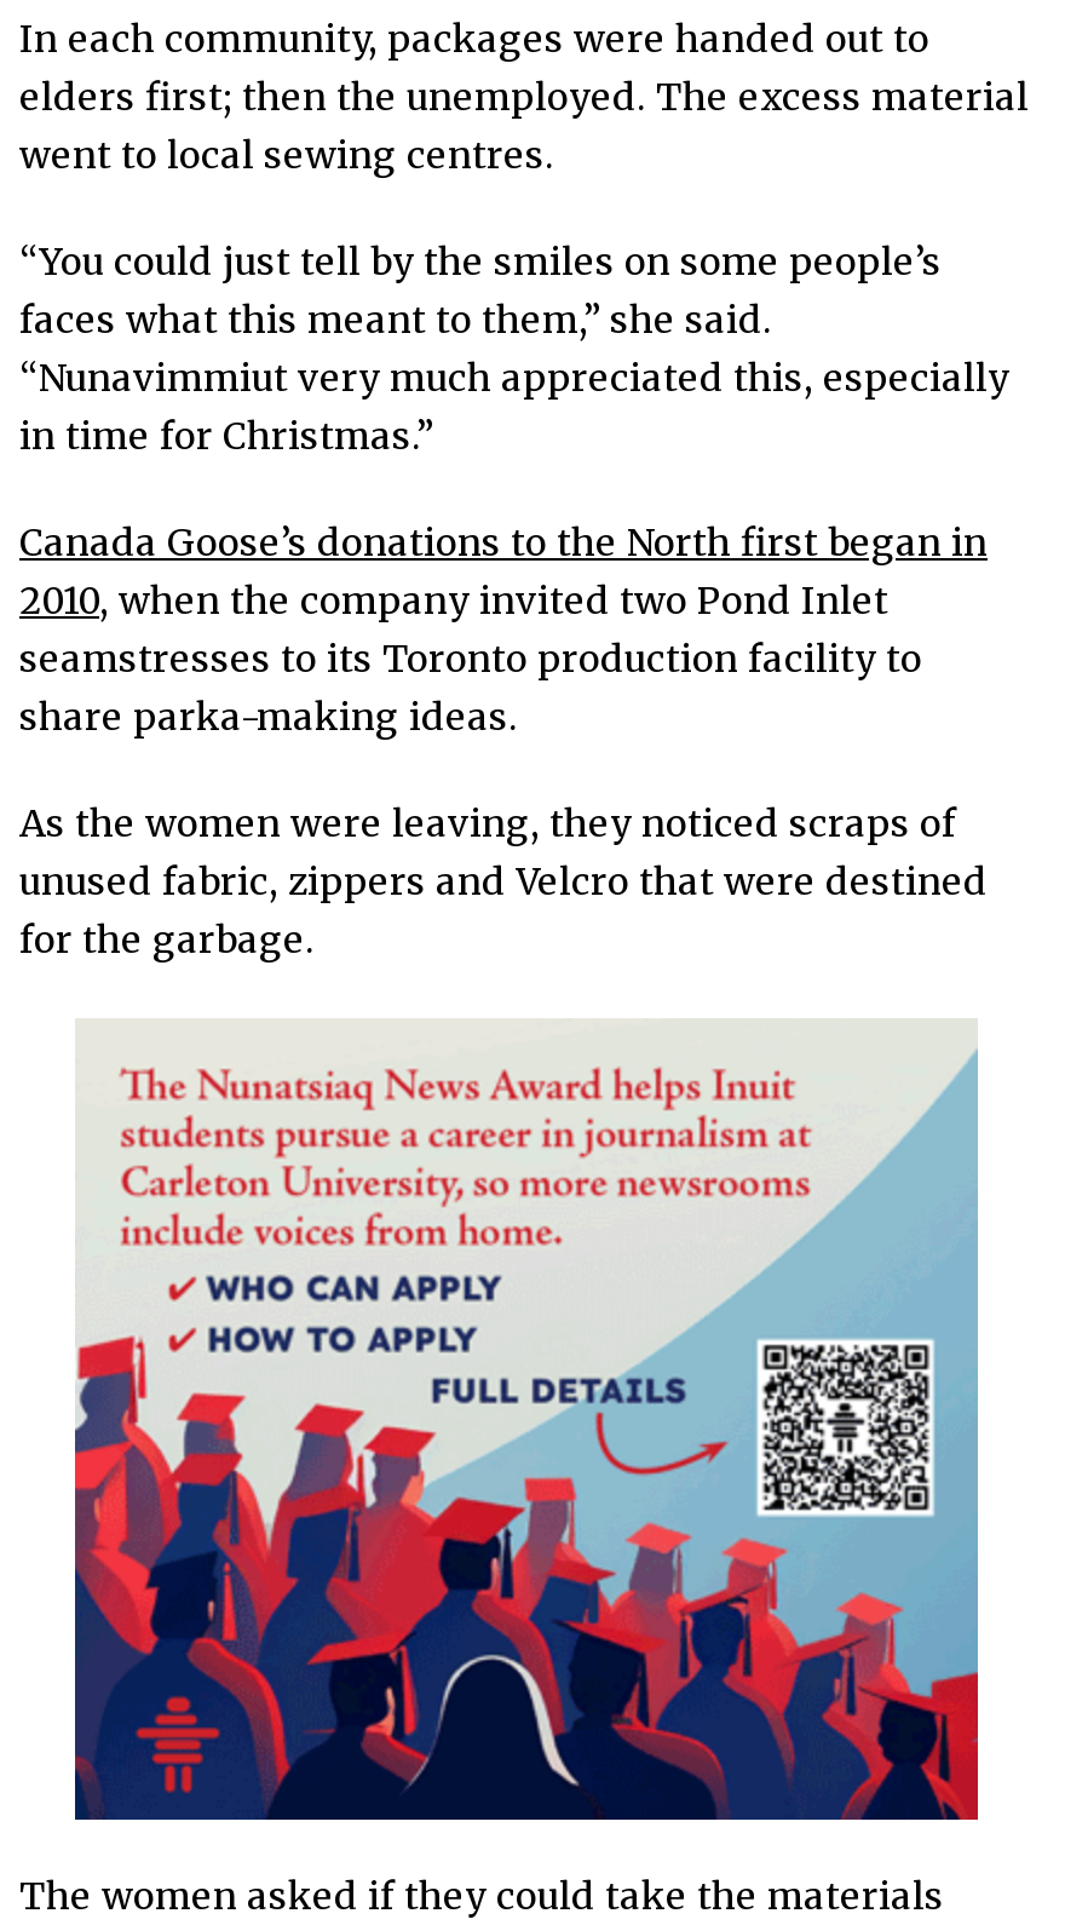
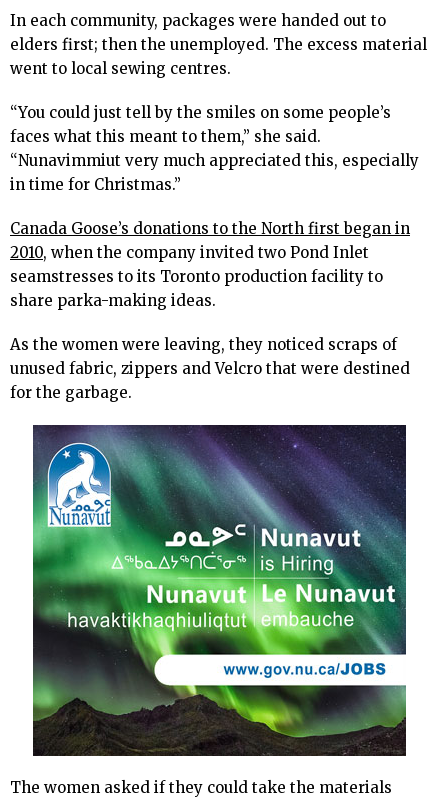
[73,1017,980,1823] [image] -> [32,424,407,757] [image]

